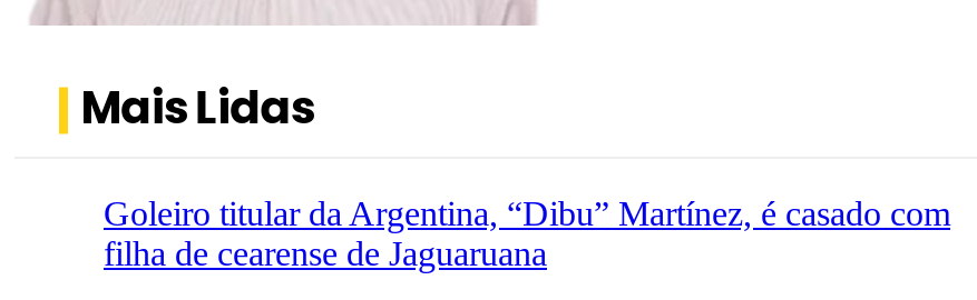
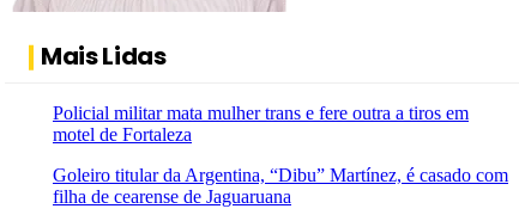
none -> [53,104,469,146] Policial militar mata mulher trans e fere outra a tiros em | motel de Fortaleza

